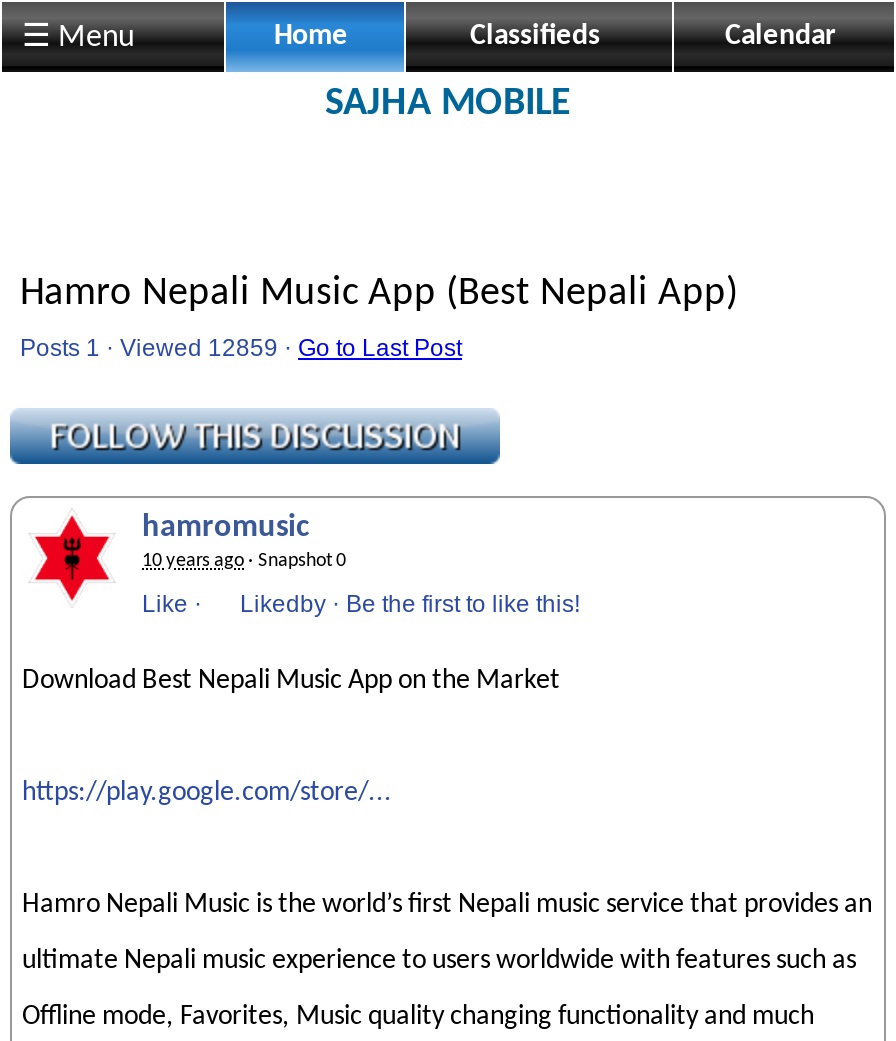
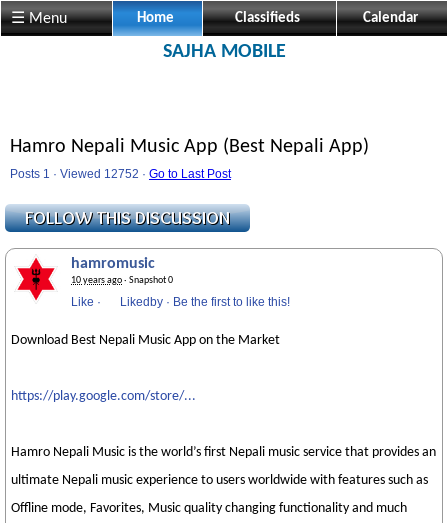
[20,334,462,362] Posts 1 · Viewed 12859 · Go to Last Post -> [10,167,231,181] Posts 1 · Viewed 12752 · Go to Last Post

